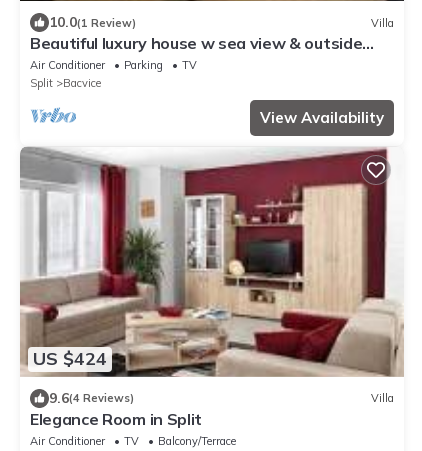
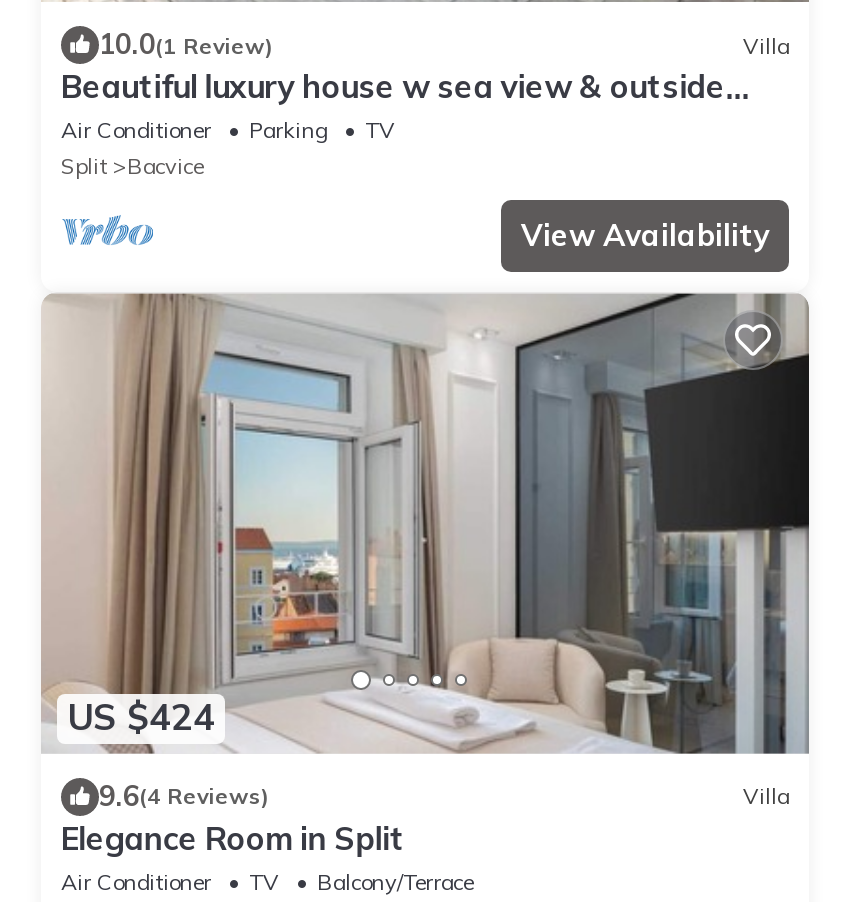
[20,147,404,378] [image] -> [41,292,811,754] [image]

